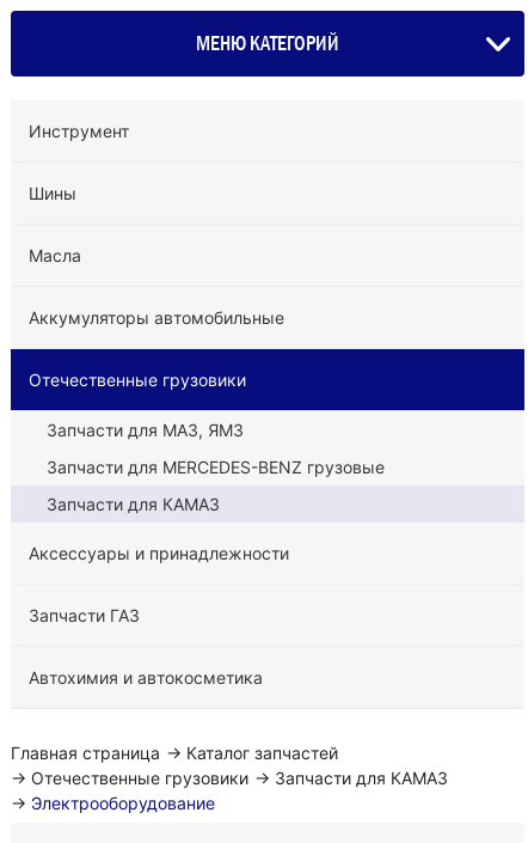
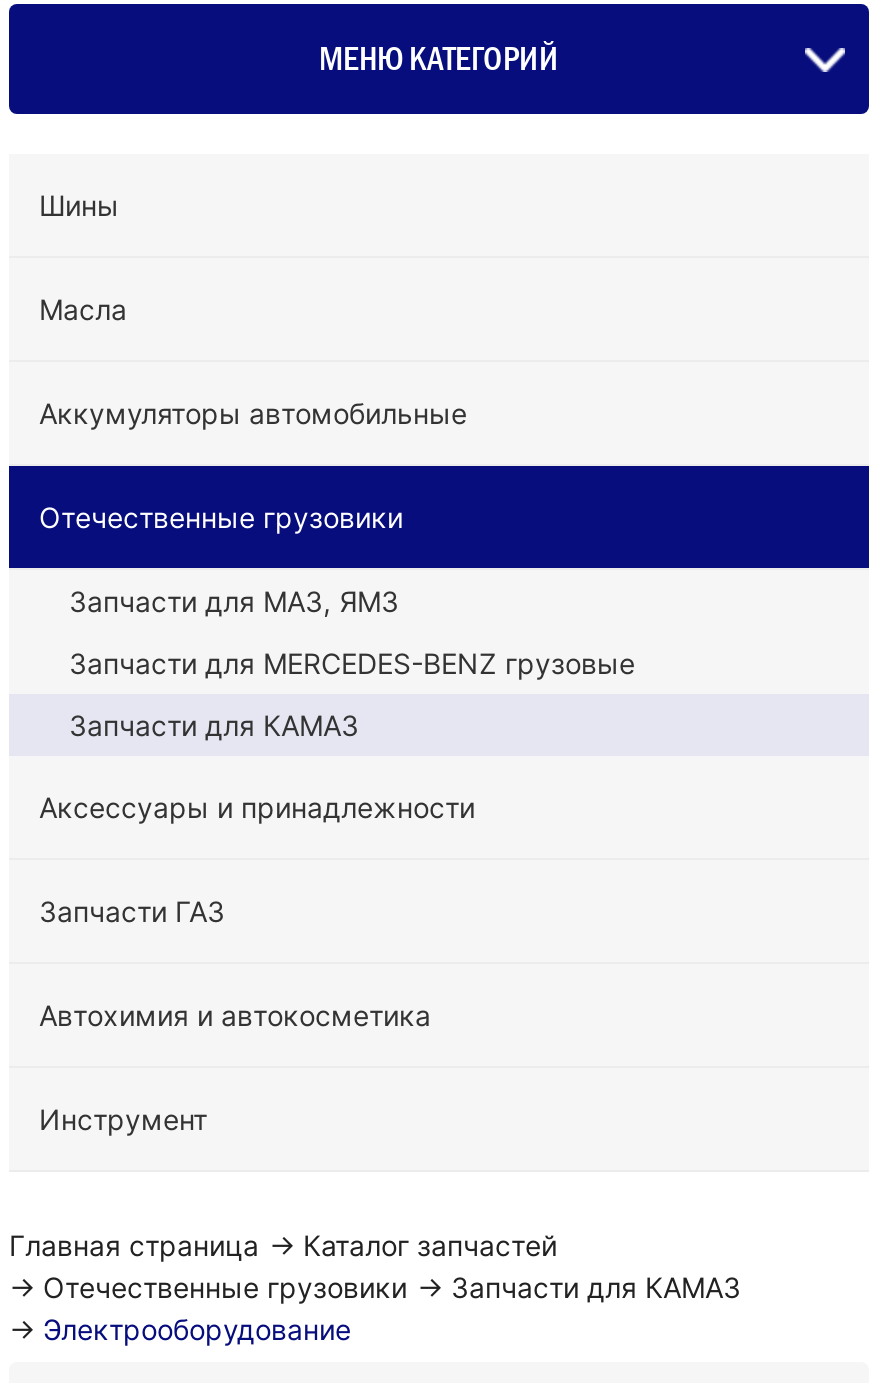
moved [29,121,129,141] -> [39,1102,207,1136]: Инструмент
moved [29,183,385,688] -> [39,188,635,1032]: Шины | Масла | Аккумуляторы автомобильные | ... | Запчасти ГАЗ | Автохимия и автокосметика

